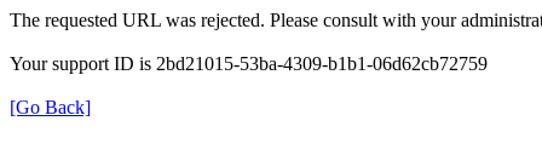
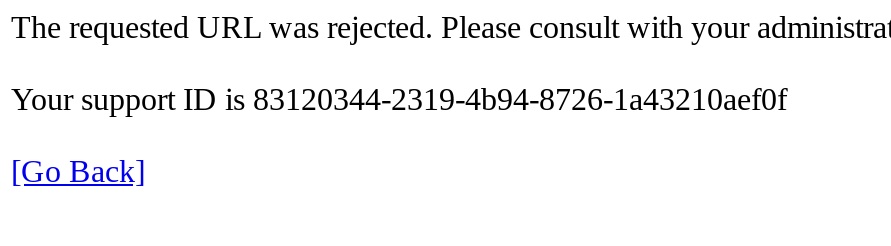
[10,53,488,74] Your support ID is 2bd21015-53ba-4309-b1b1-06d62cb72759 -> [11,82,787,116] Your support ID is 83120344-2319-4b94-8726-1a43210aef0f

